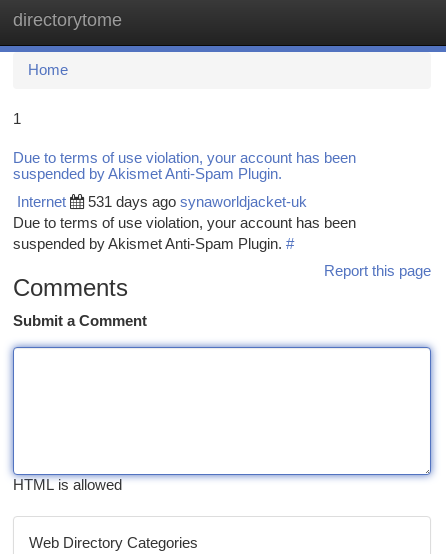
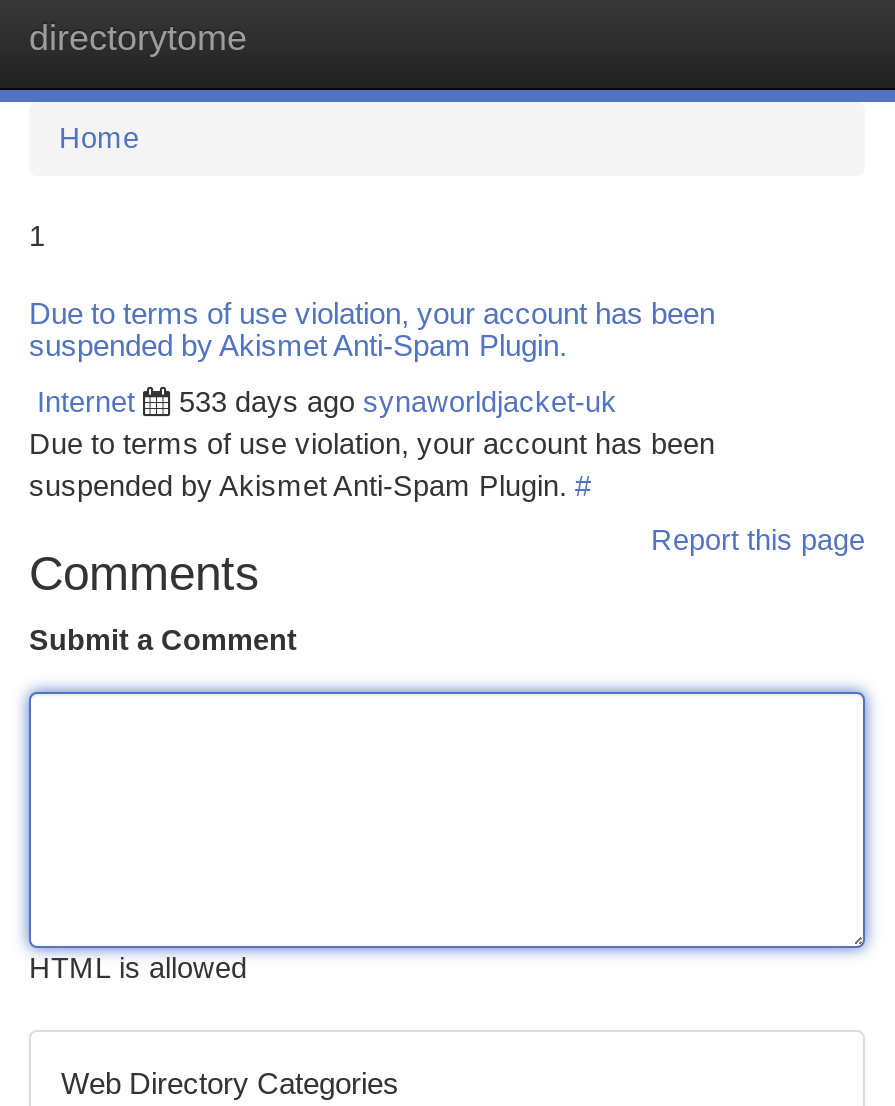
[88,194,307,210] 531 days ago synaworldjacket-uk -> [179,386,617,418] 533 days ago synaworldjacket-uk

